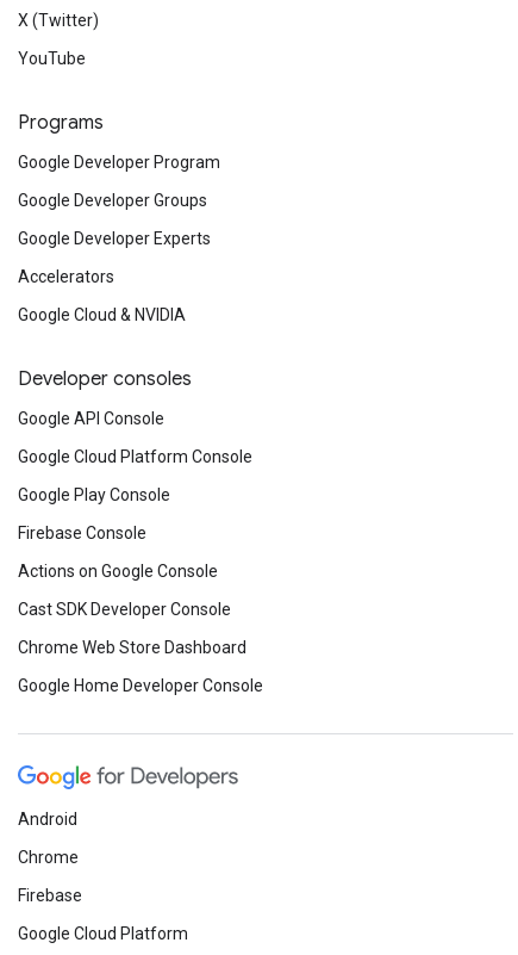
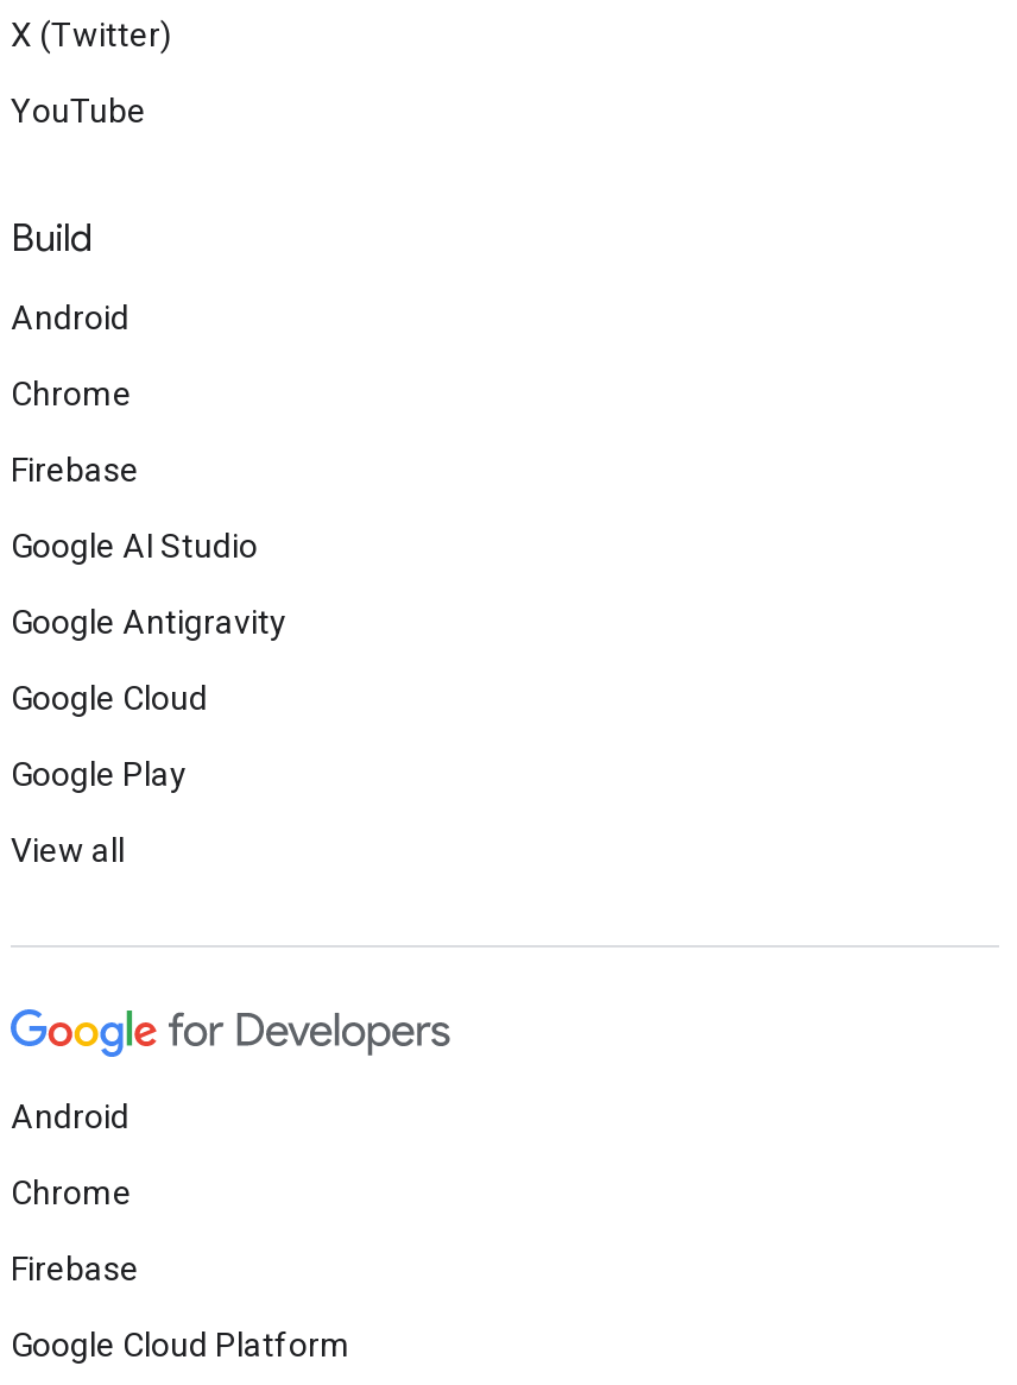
[18,111,263,695] Programs | Google Developer Program | Google Developer Groups | Google Developer Experts | Accelerators | Google Cloud & NVIDIA | Developer consoles | Google API Console | Google Cloud Platform Console | Google Play Console | Firebase Console | Actions on Google Console | Cast SDK Developer Console | Chrome Web Store Dashboard | Google Home Developer Console -> [11,215,286,869] Build | Android | Chrome | Firebase | Google AI Studio | Google Antigravity | Google Cloud | Google Play | View all

